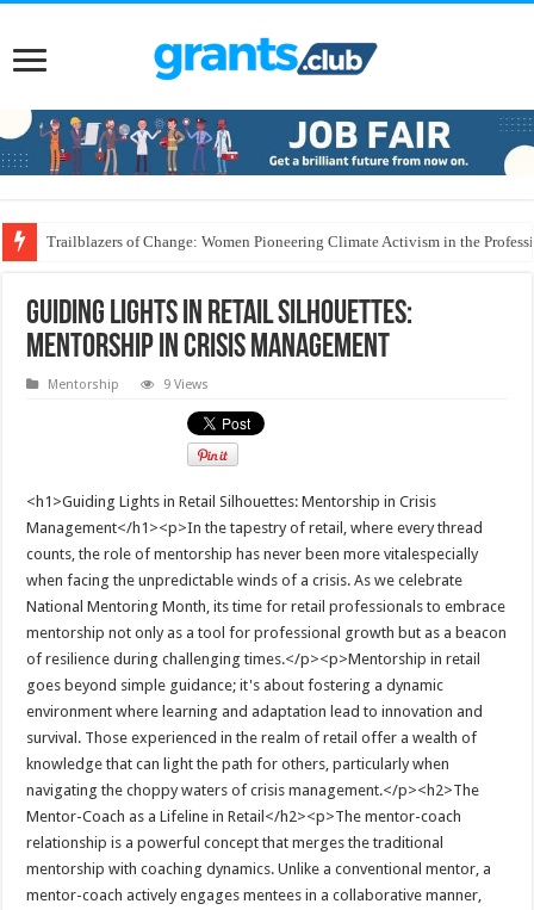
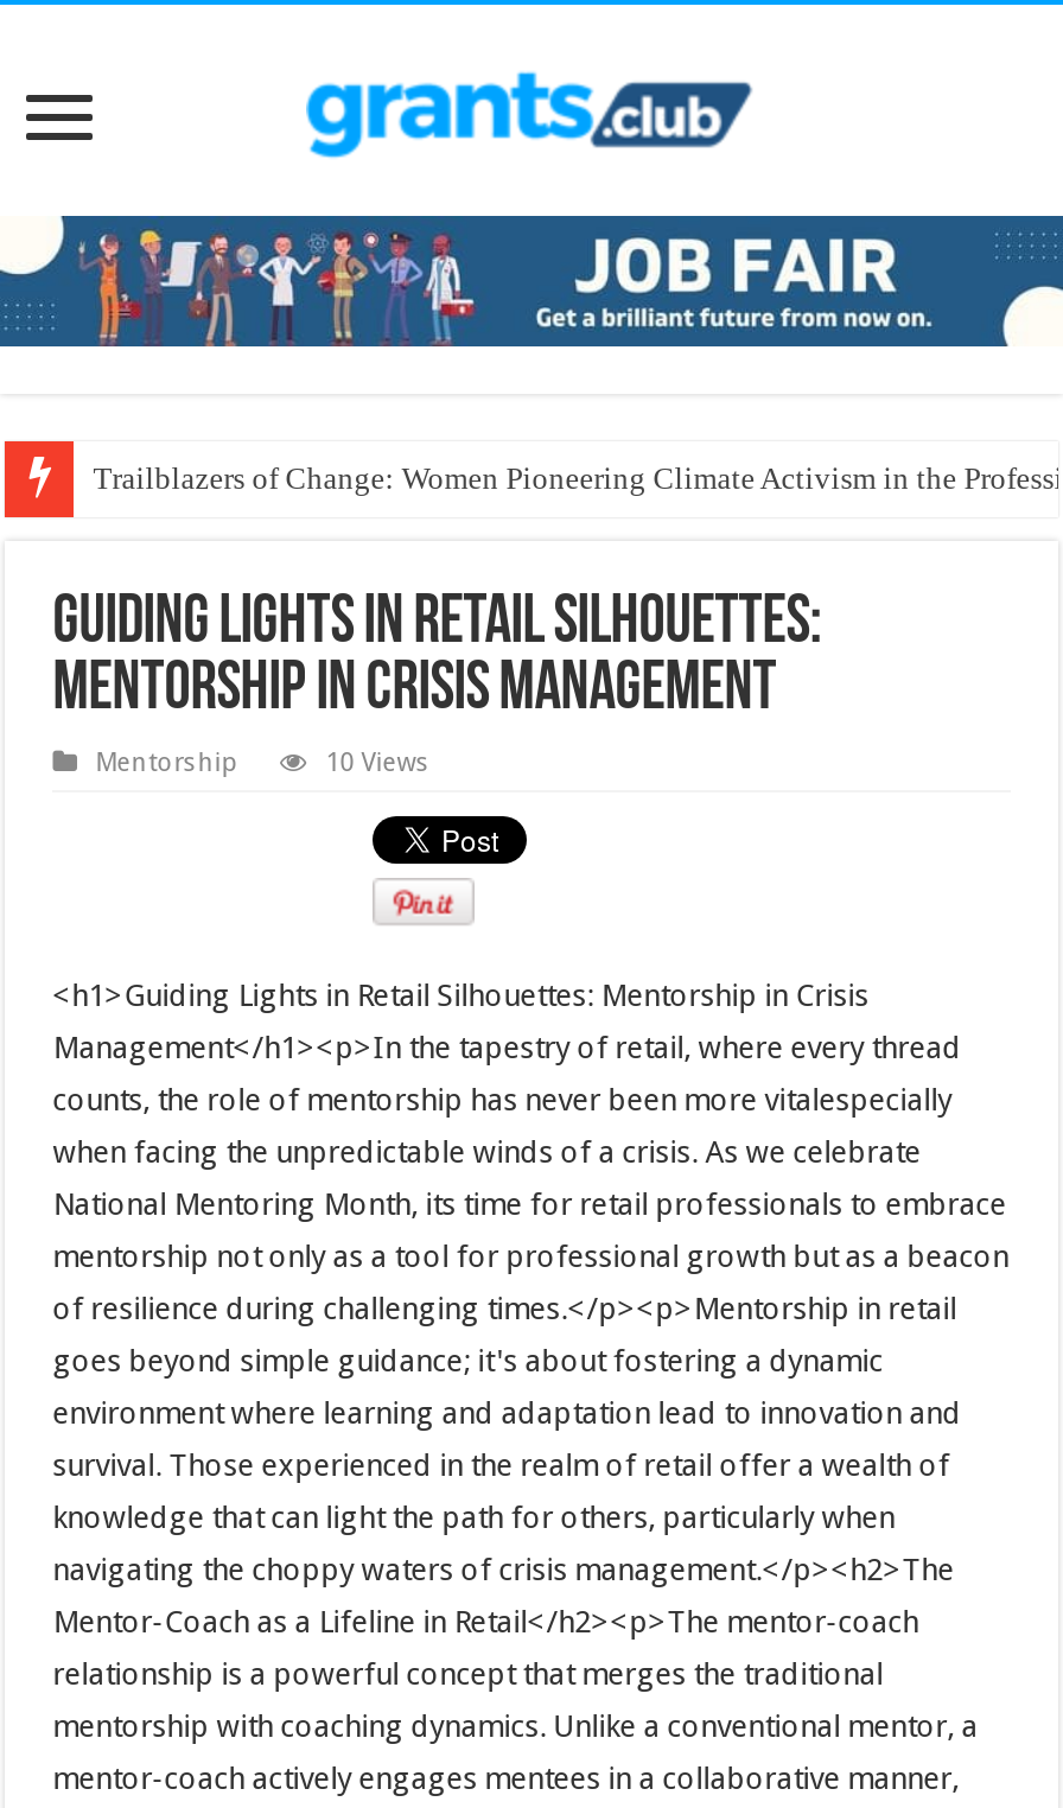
[164,377,209,392] 9 Views -> [326,747,430,778] 10 Views

